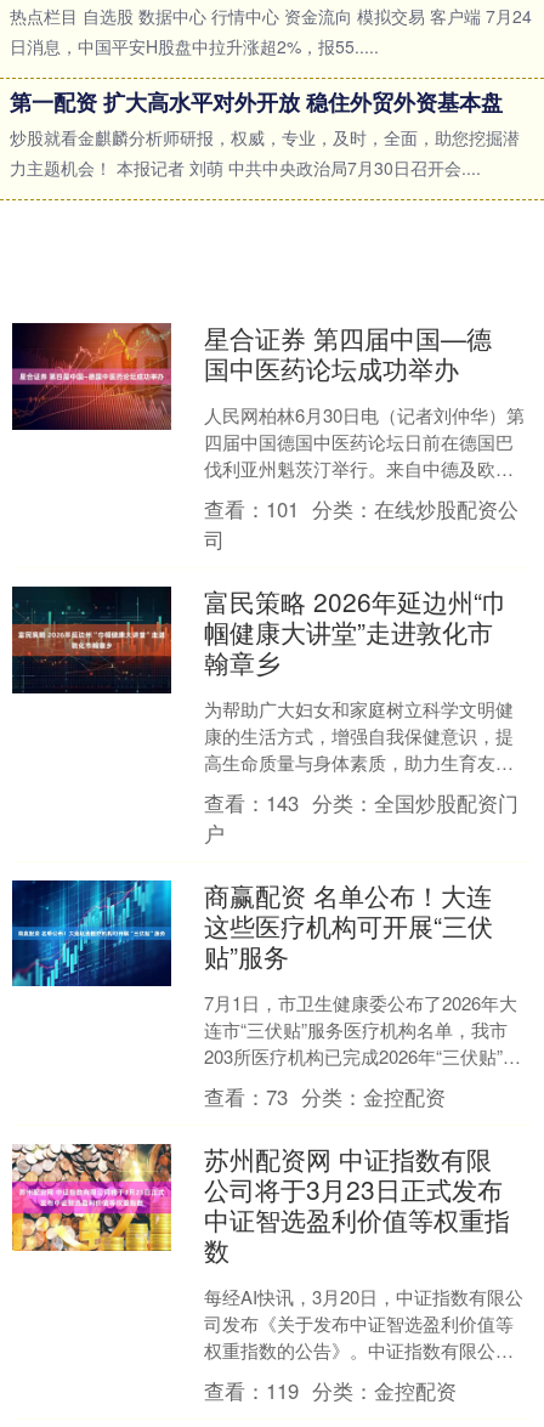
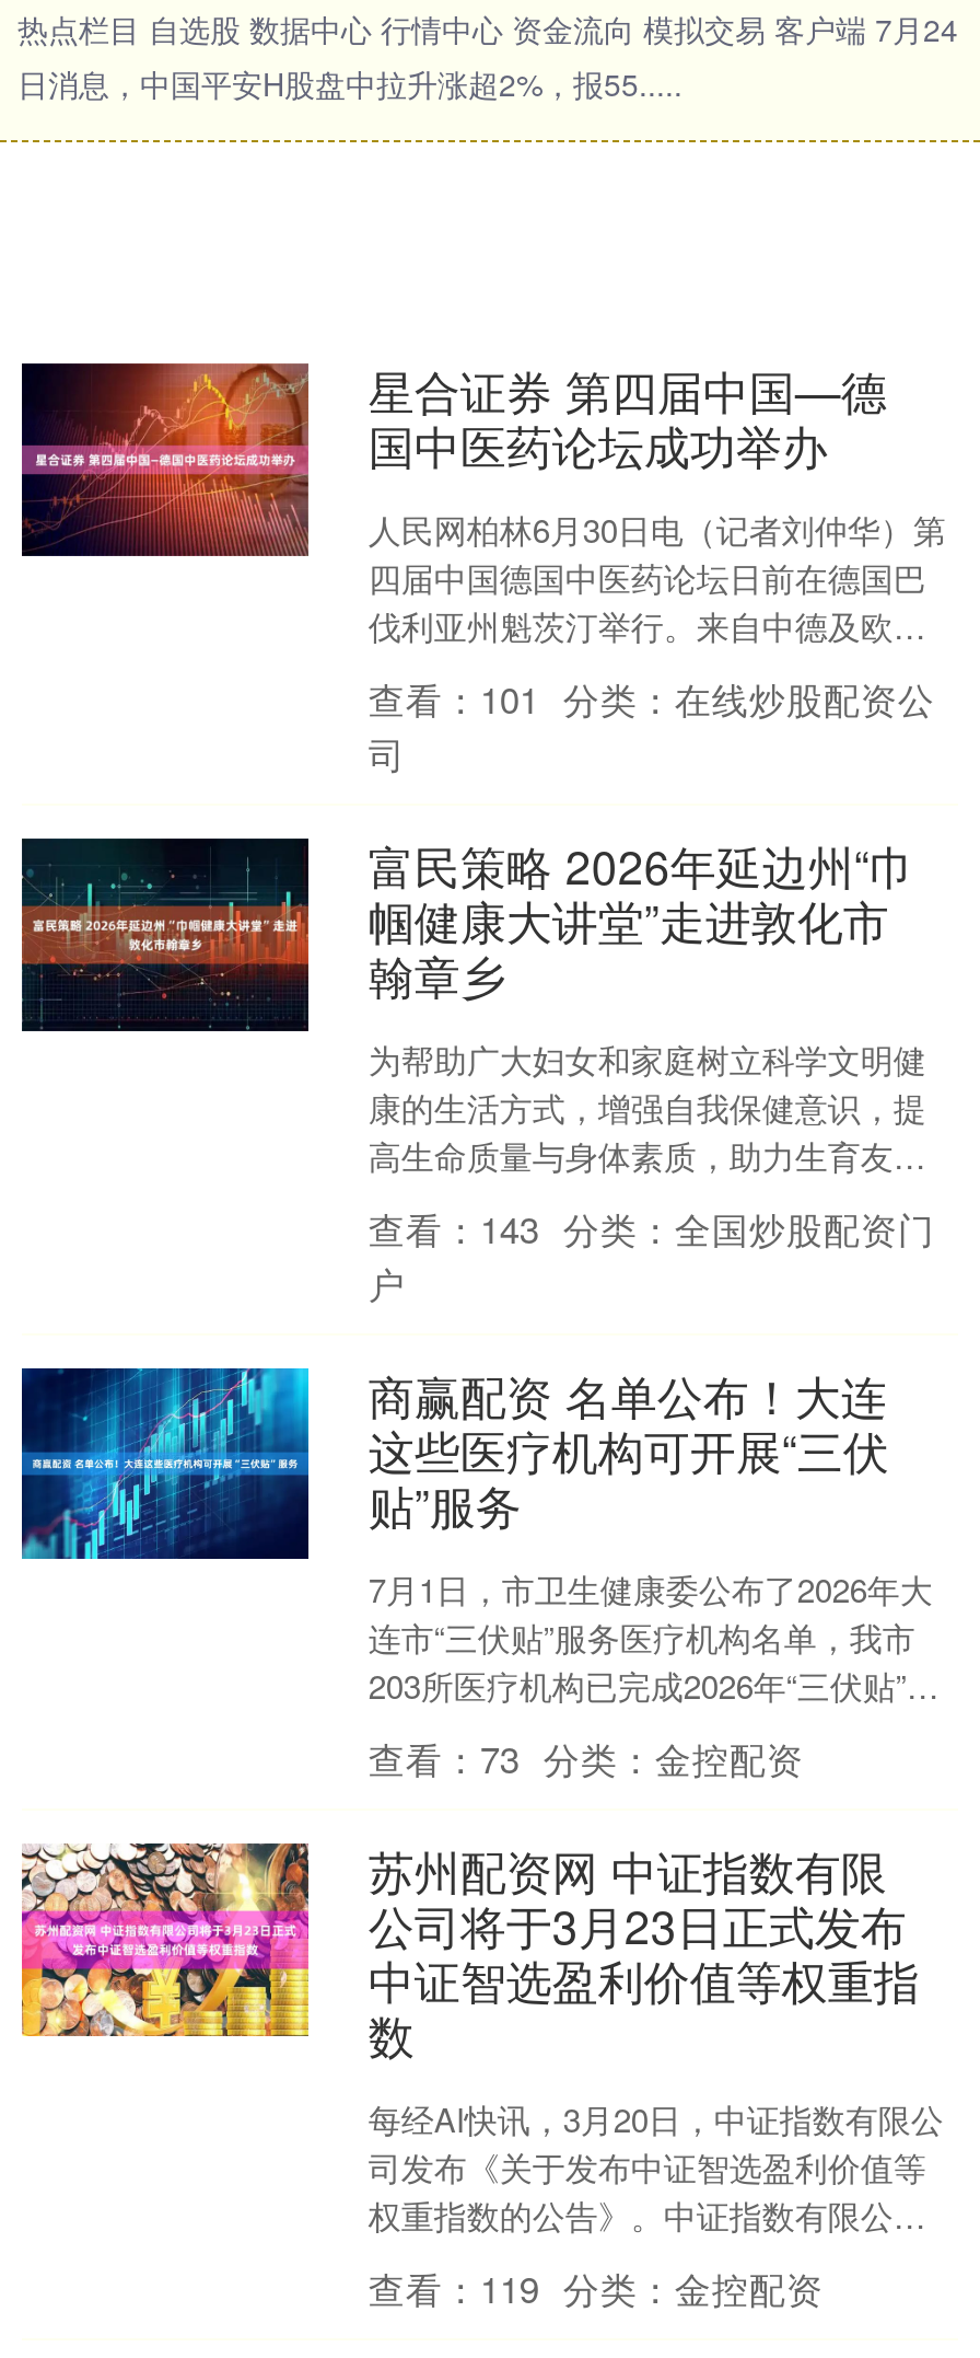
[10,86,520,180] 第一配资 扩大高水平对外开放 稳住外贸外资基本盘 | 炒股就看金麒麟分析师研报，权威，专业，及时，全面，助您挖掘潜 | 力主题机会！ 本报记者 刘萌 中共中央政治局7月30日召开会.... -> none

